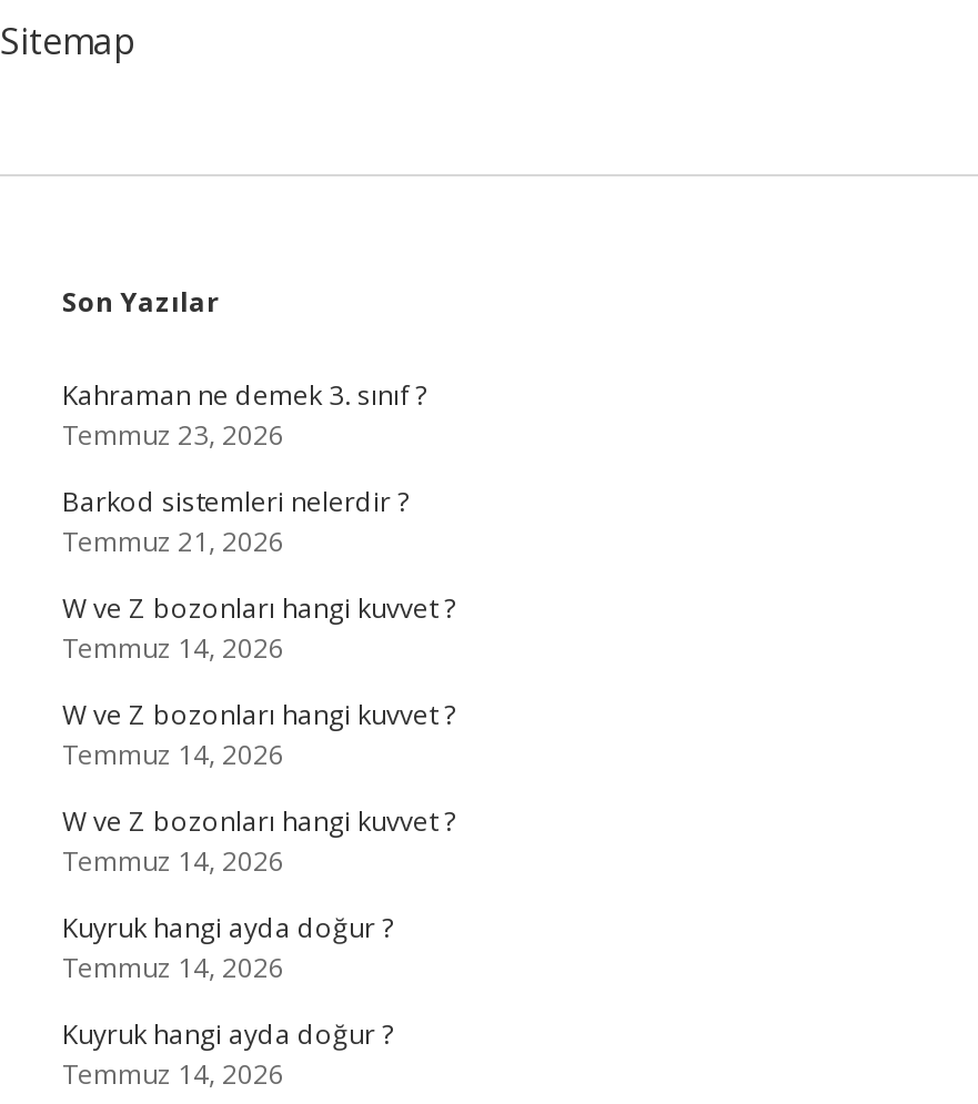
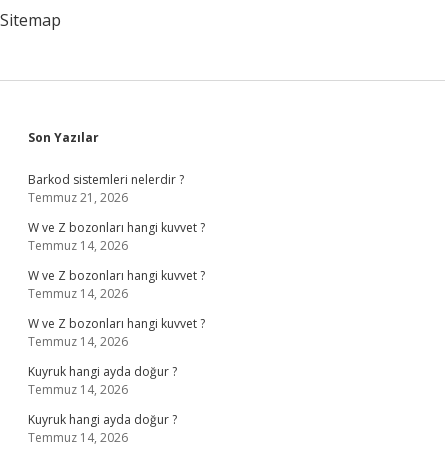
[62,376,426,454] Kahraman ne demek 3. sınıf ? | Temmuz 23, 2026 -> none

